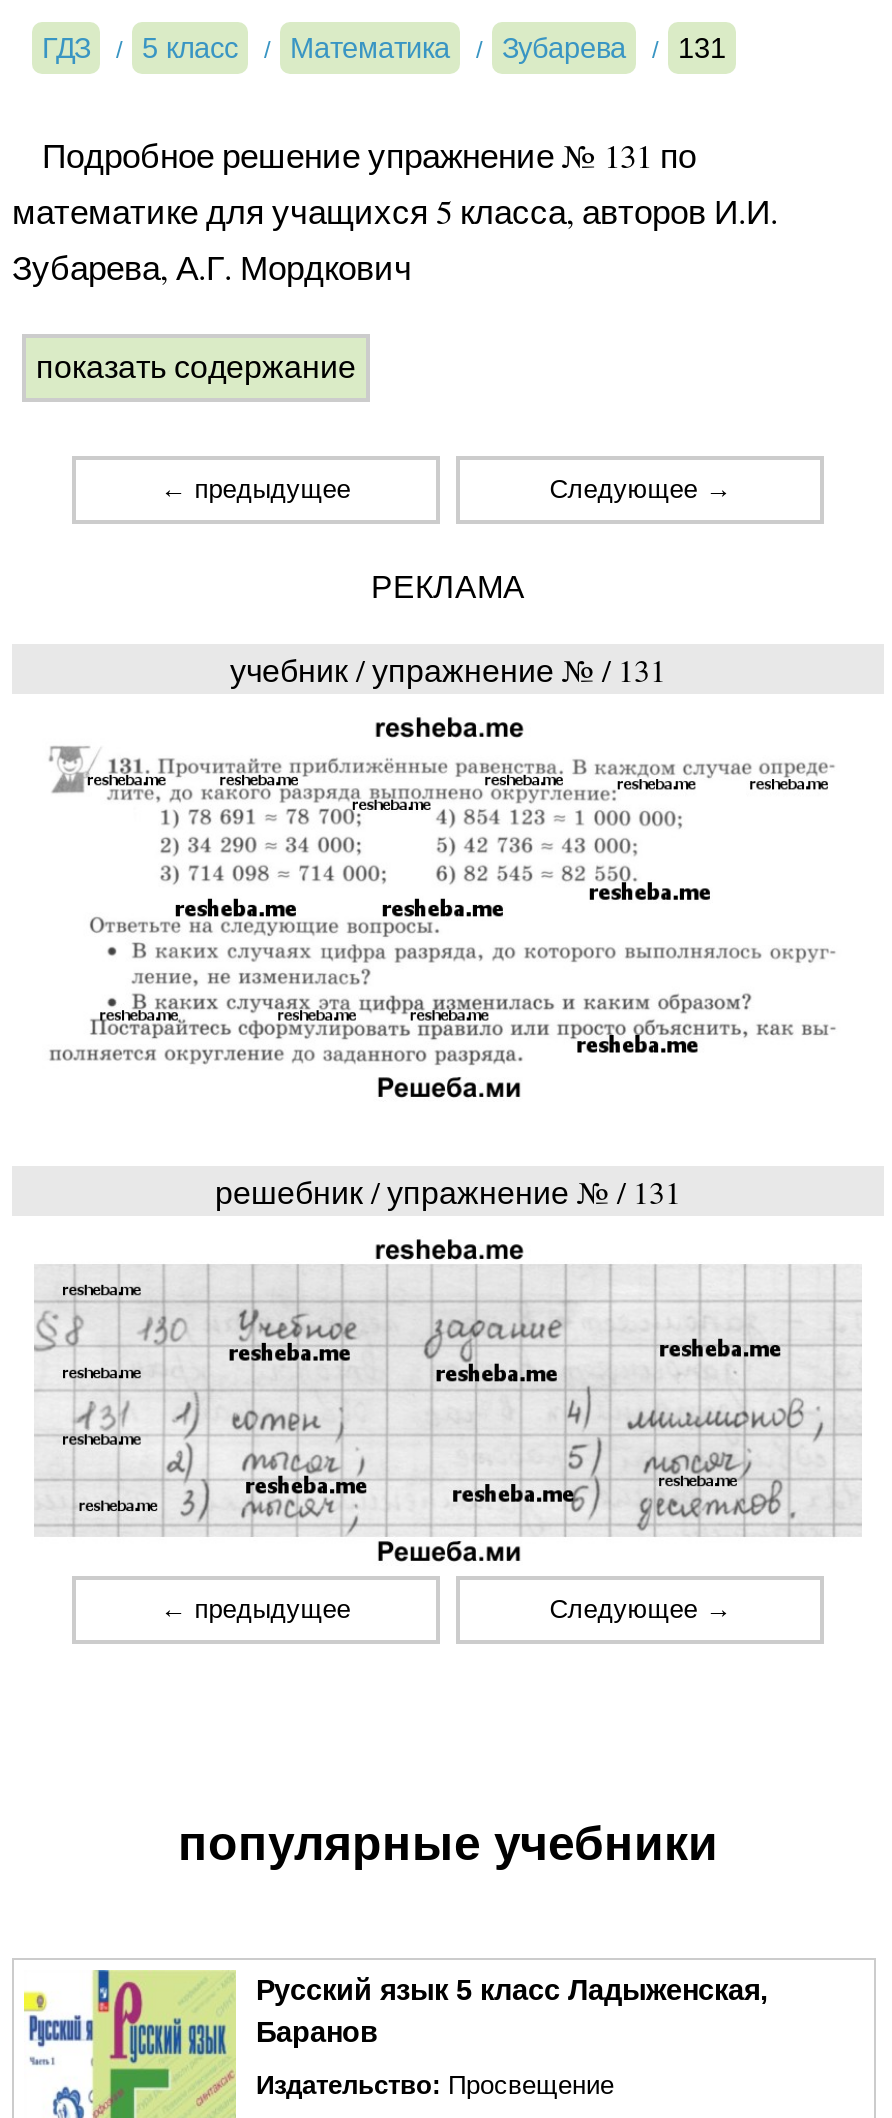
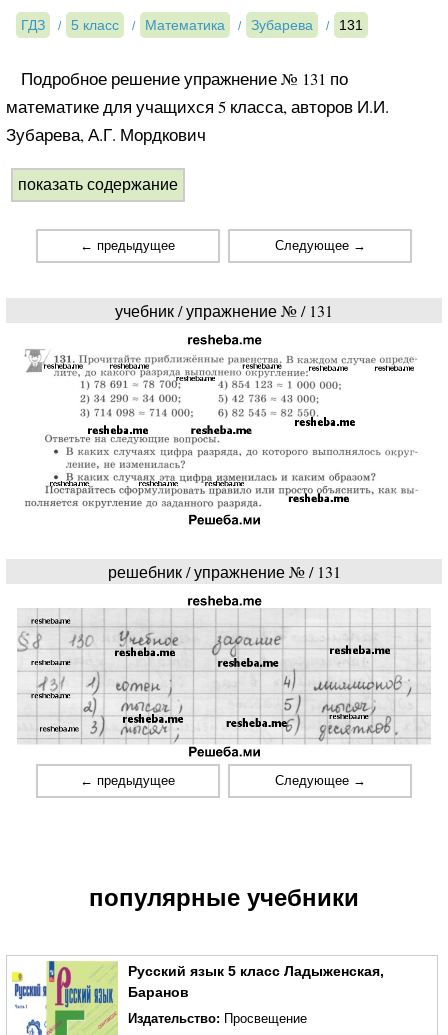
[371,570,525,604] РЕКЛАМА -> none

